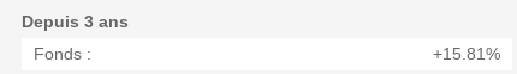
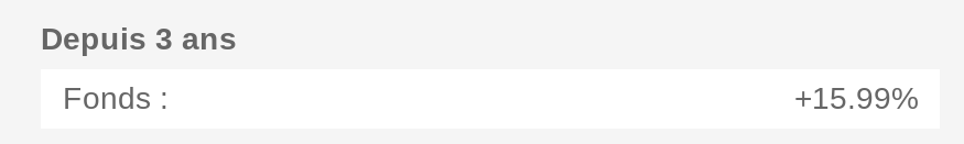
[433,44,500,63] +15.81% -> [794,80,918,115] +15.99%

